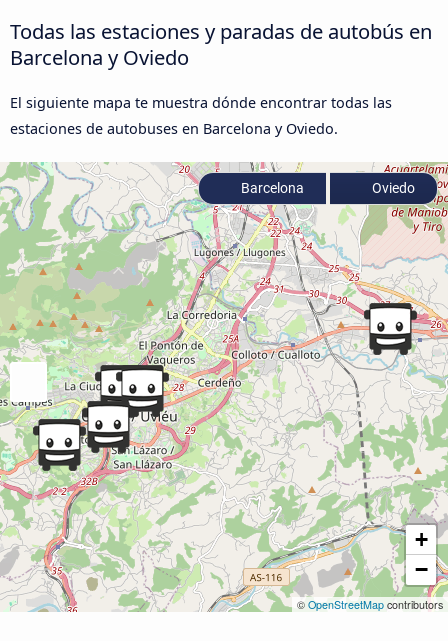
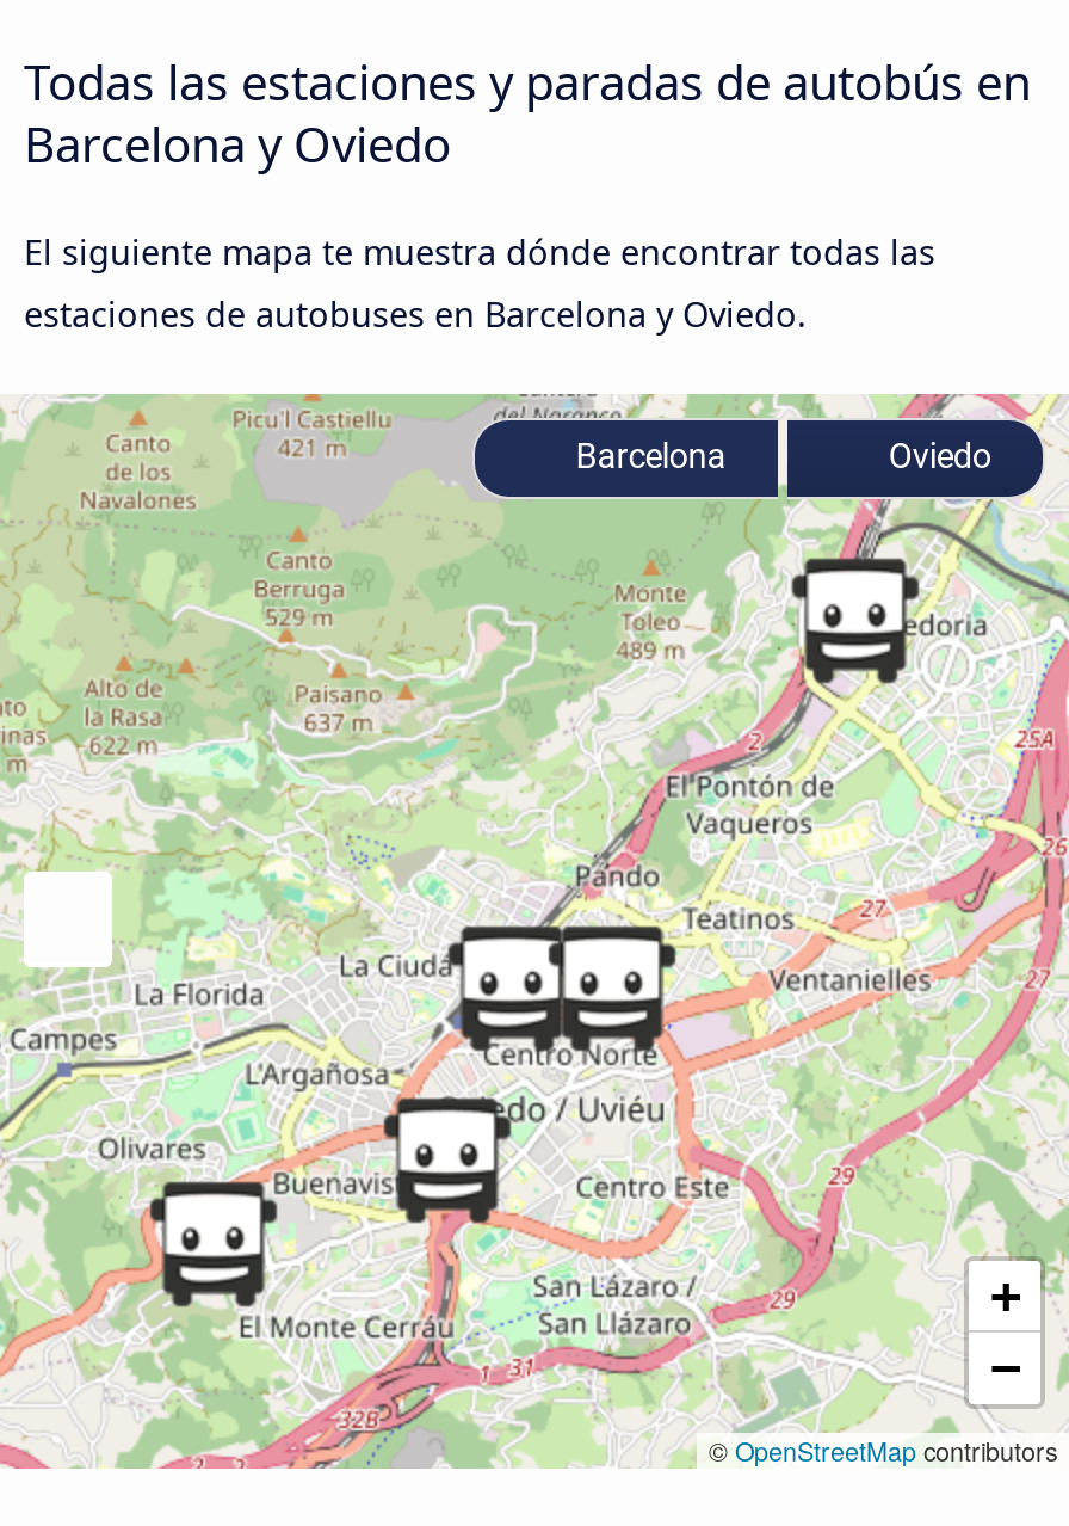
[3,162,445,612] [image] -> [7,393,1062,1470] [image]

